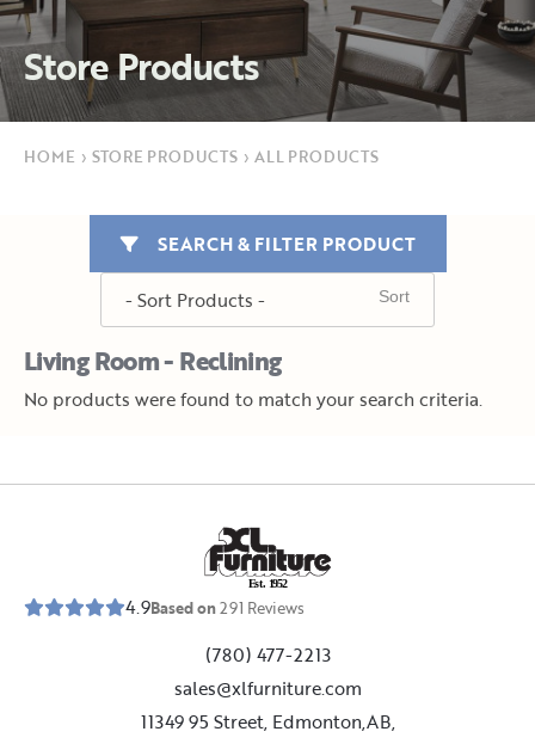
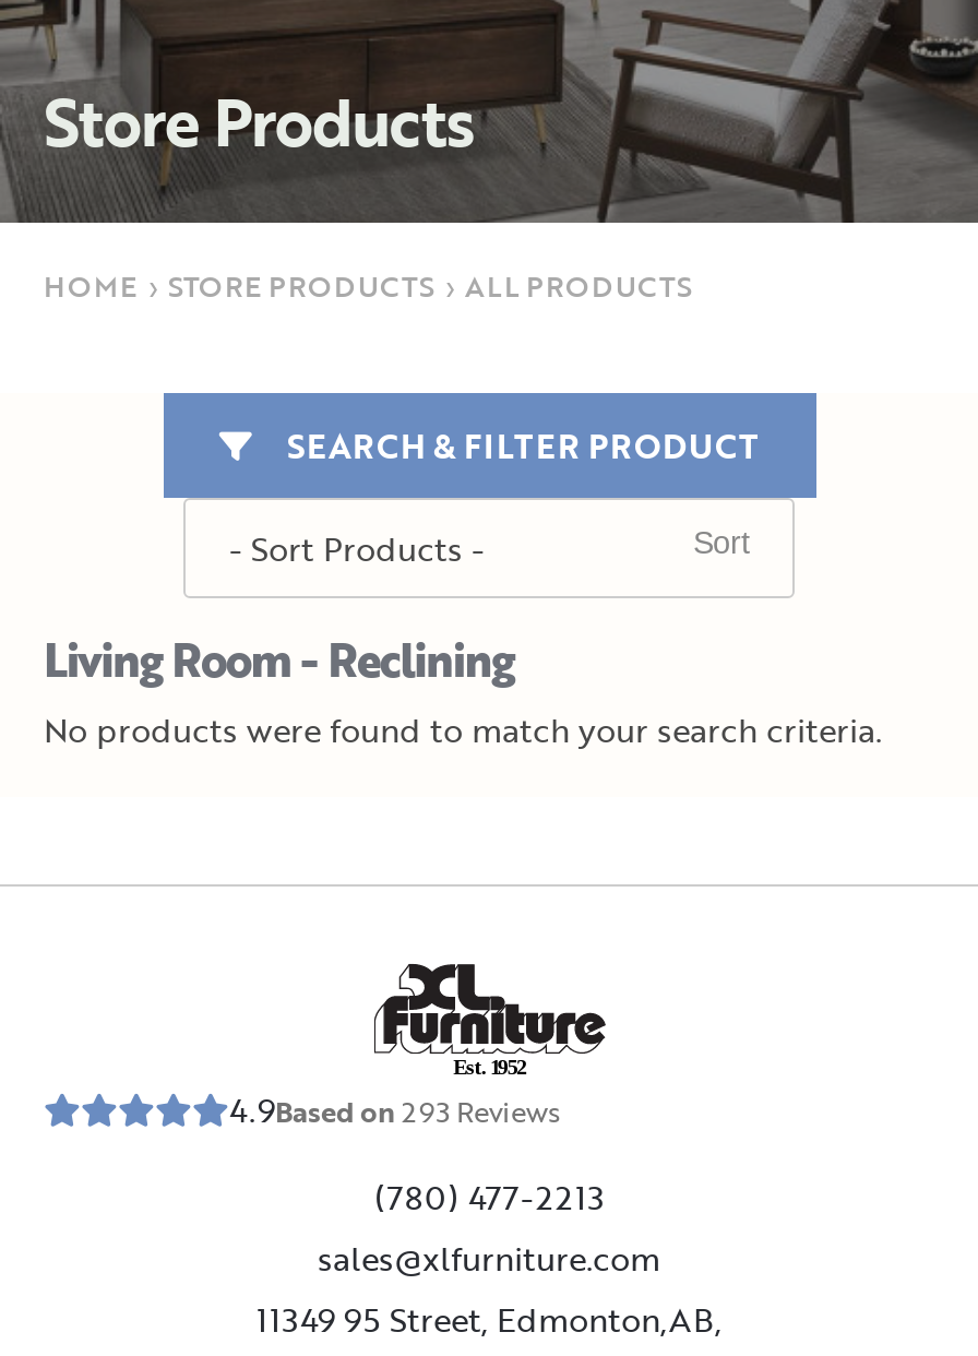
[125,594,305,620] 4.9Based on 291 Reviews -> [229,1085,561,1133] 4.9Based on 293 Reviews

